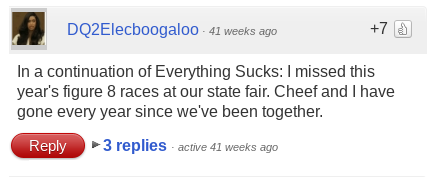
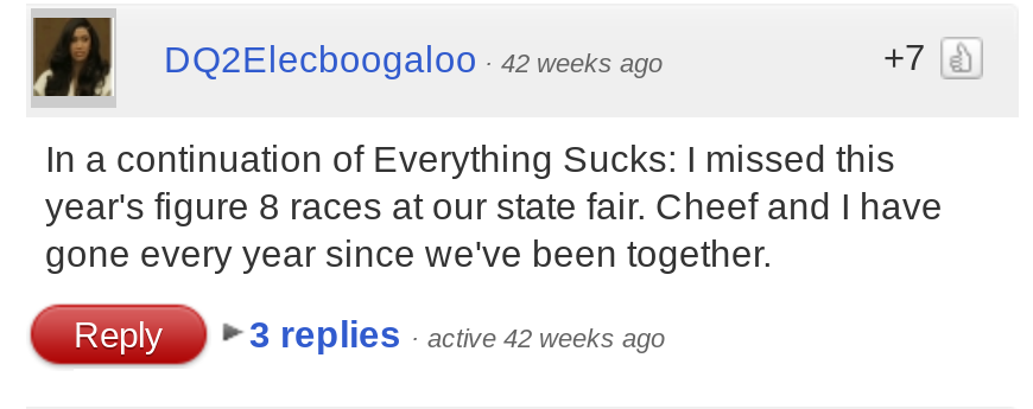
[67,20,277,37] DQ2Elecboogaloo · 41 weeks ago -> [164,38,663,78] DQ2Elecboogaloo · 42 weeks ago
[103,136,278,153] 3 replies · active 41 weeks ago -> [249,313,665,353] 3 replies · active 42 weeks ago

